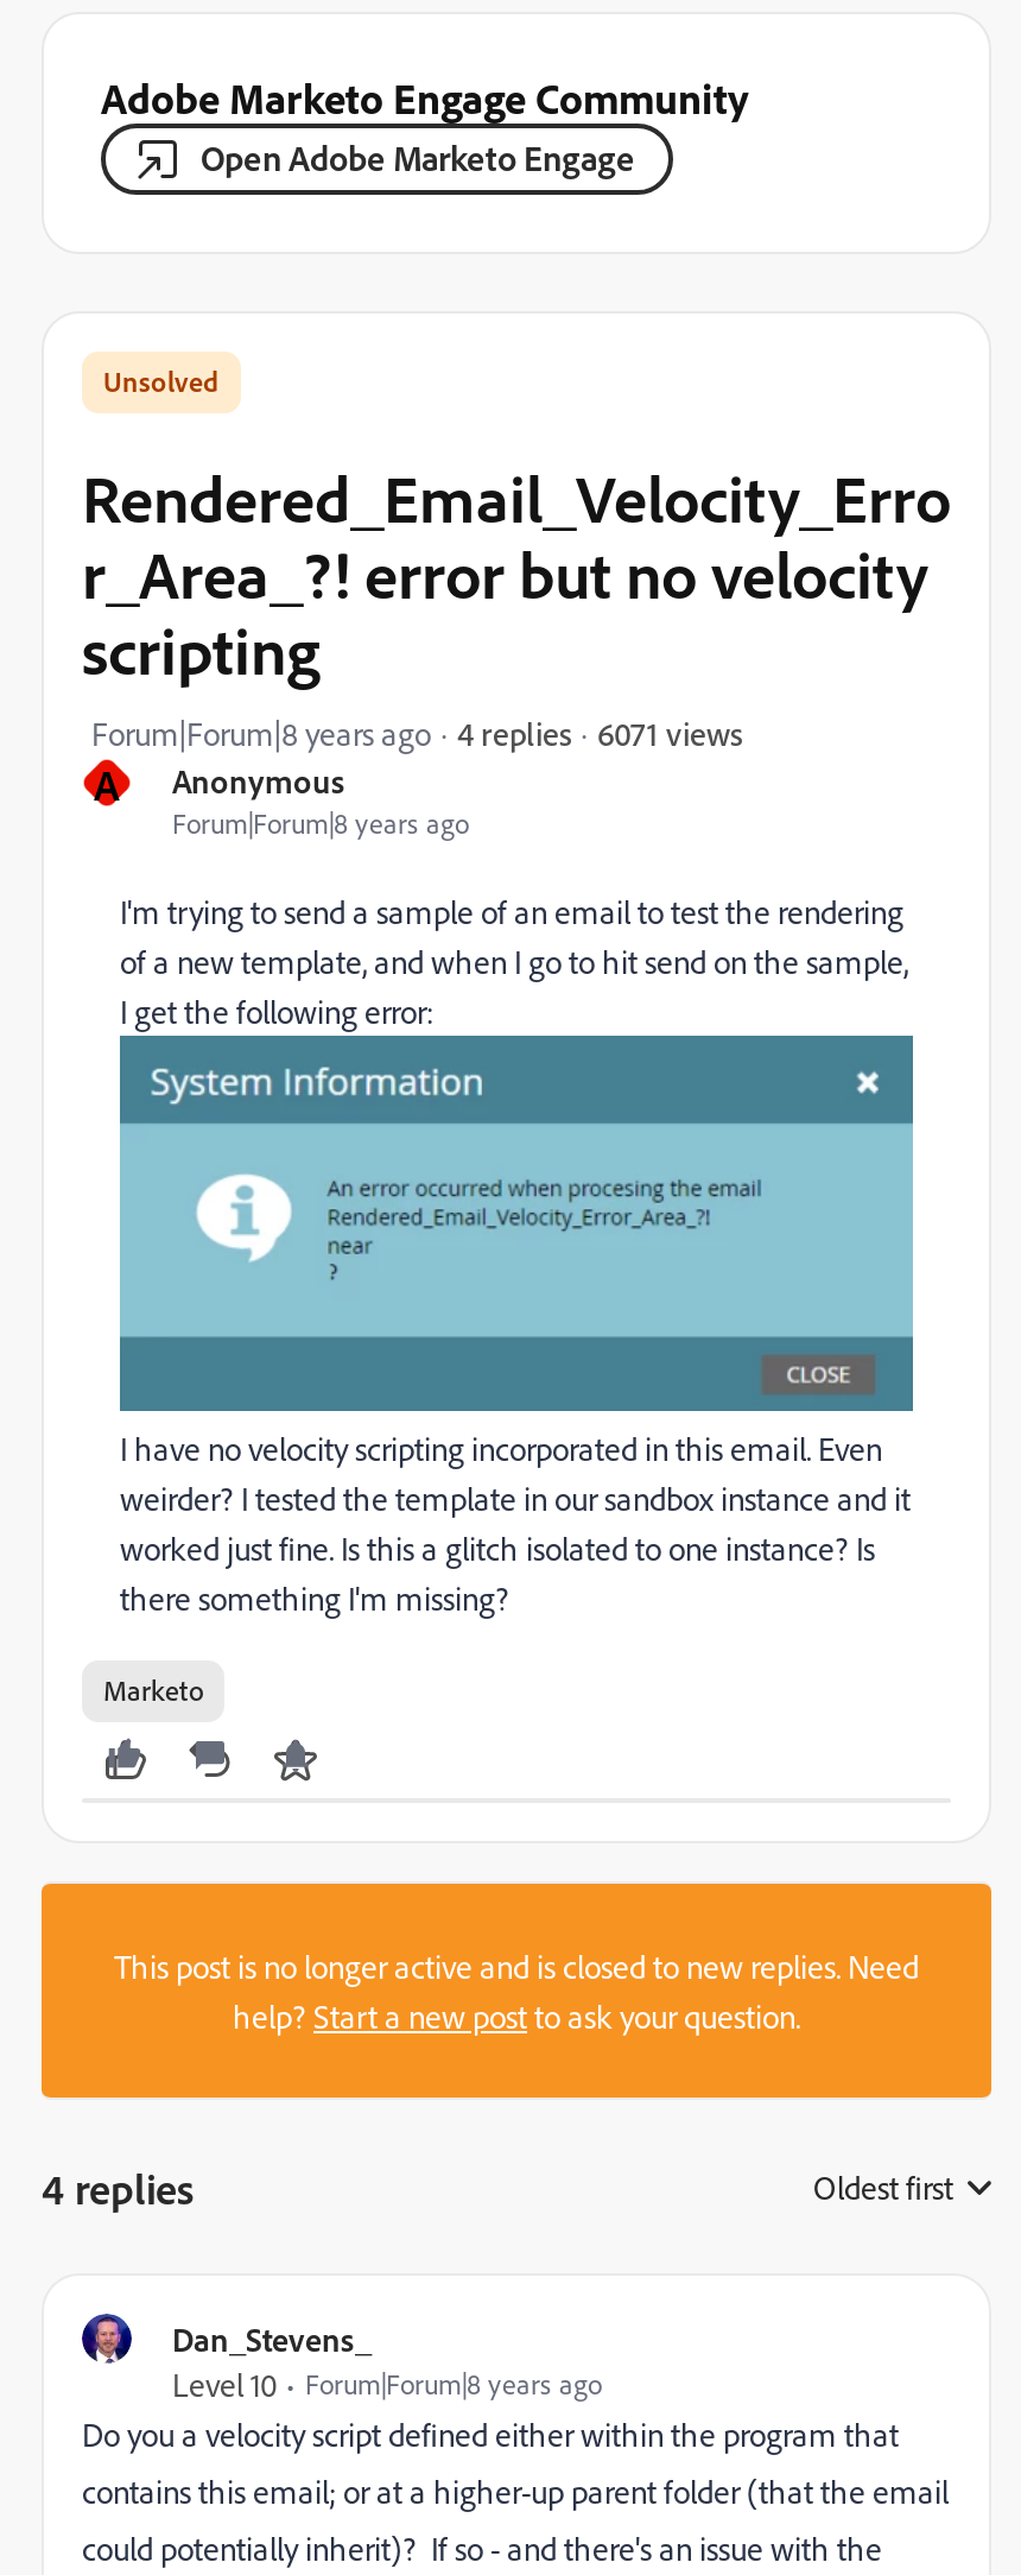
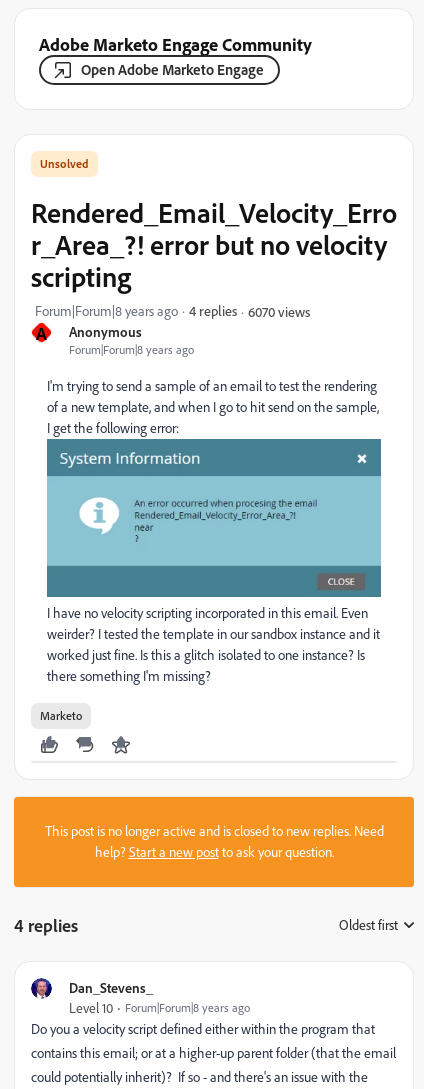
[597,711,742,752] 6071 views -> [248,302,310,319] 6070 views

